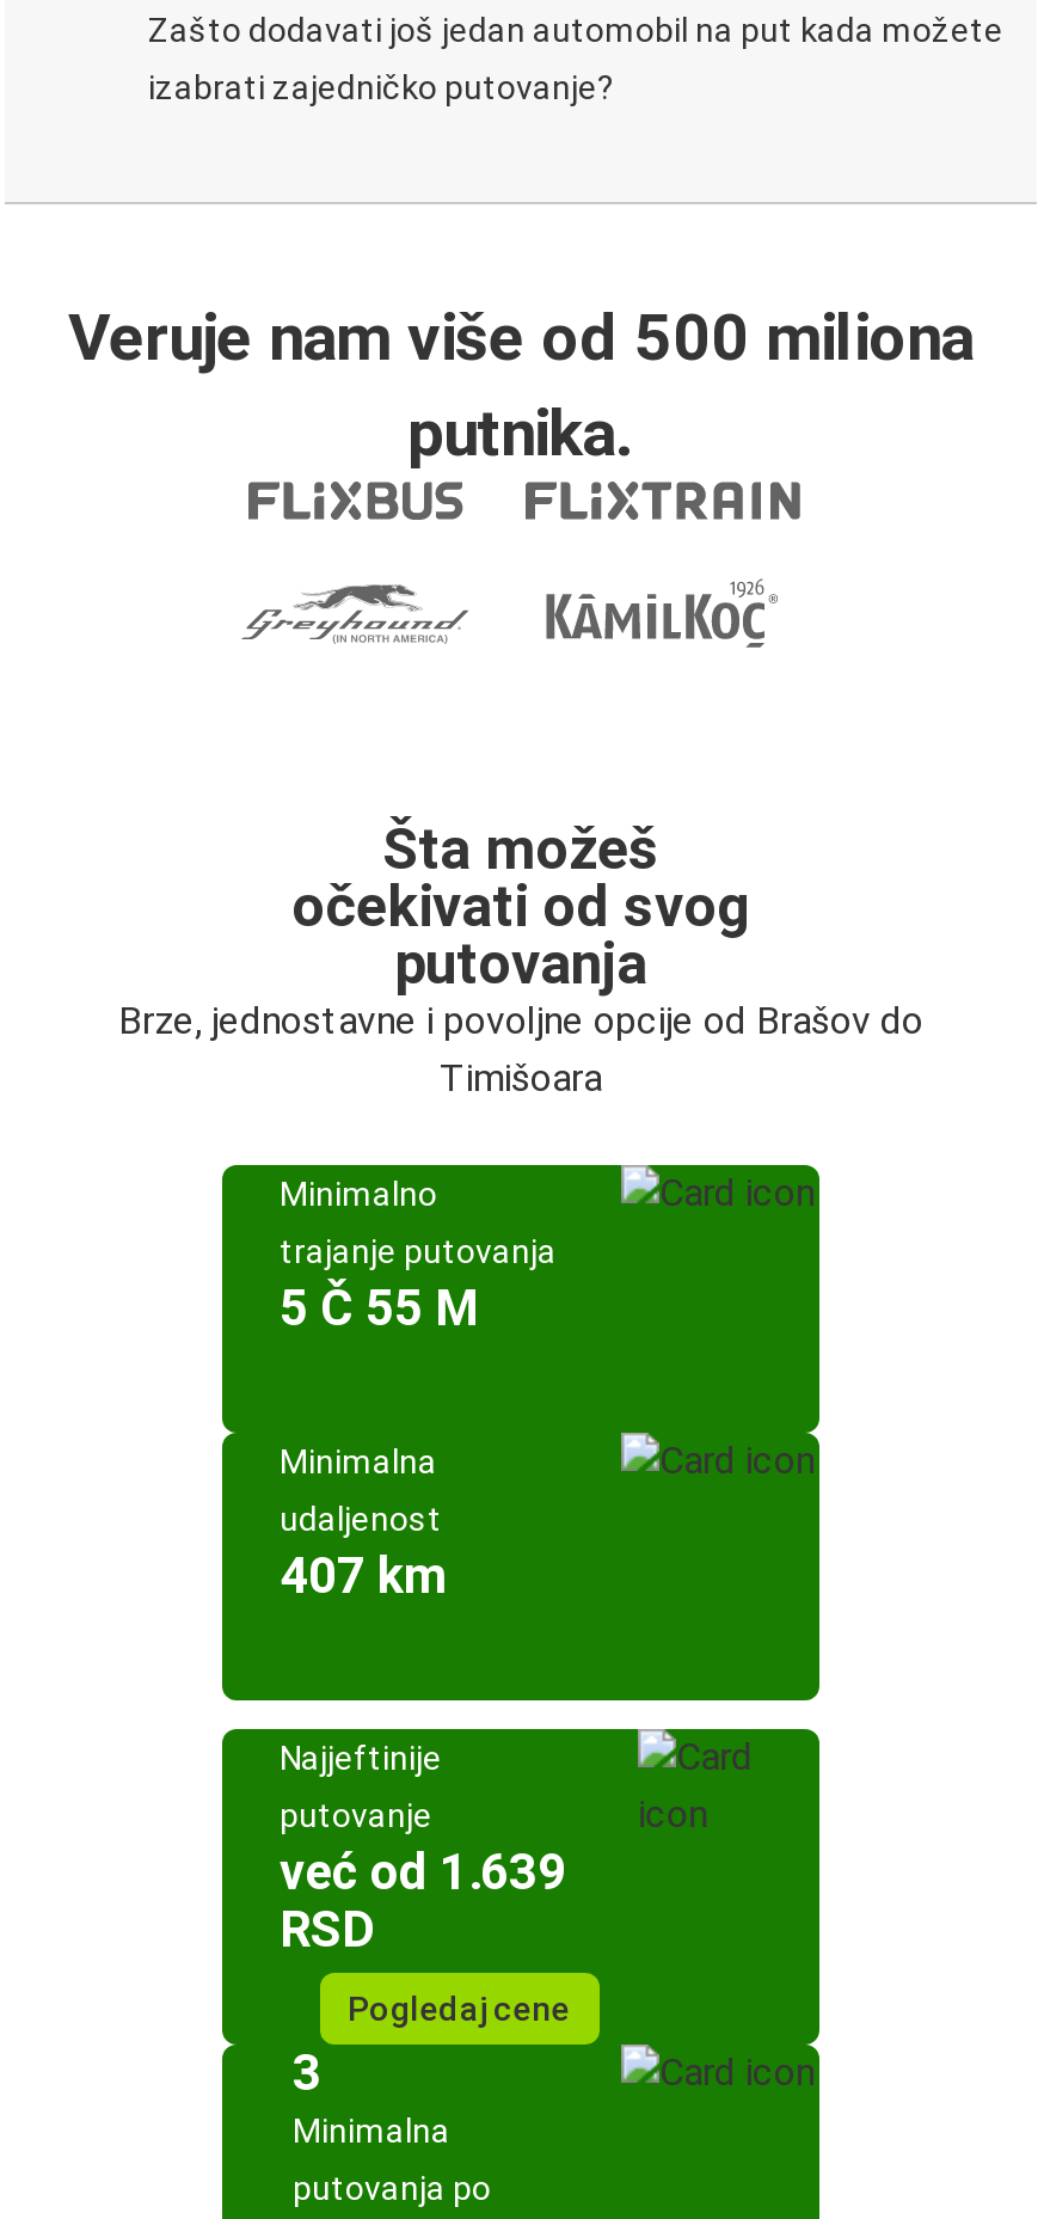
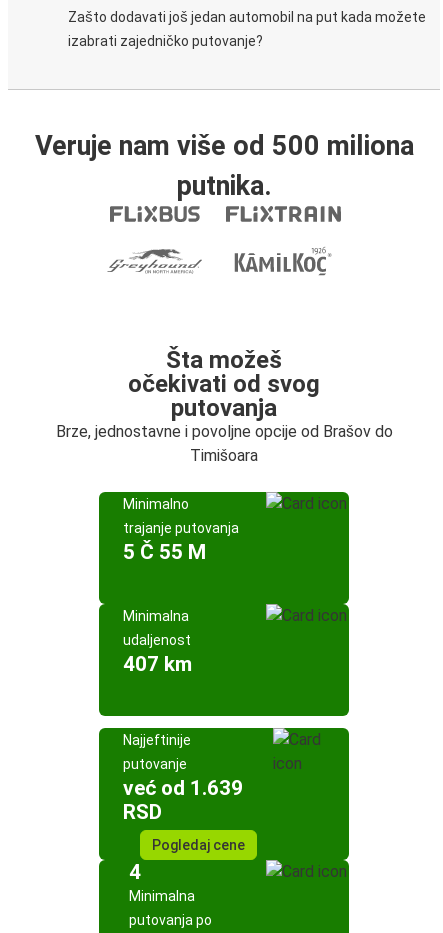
[293,2045,321,2102] 3 -> [128,860,140,884] 4

